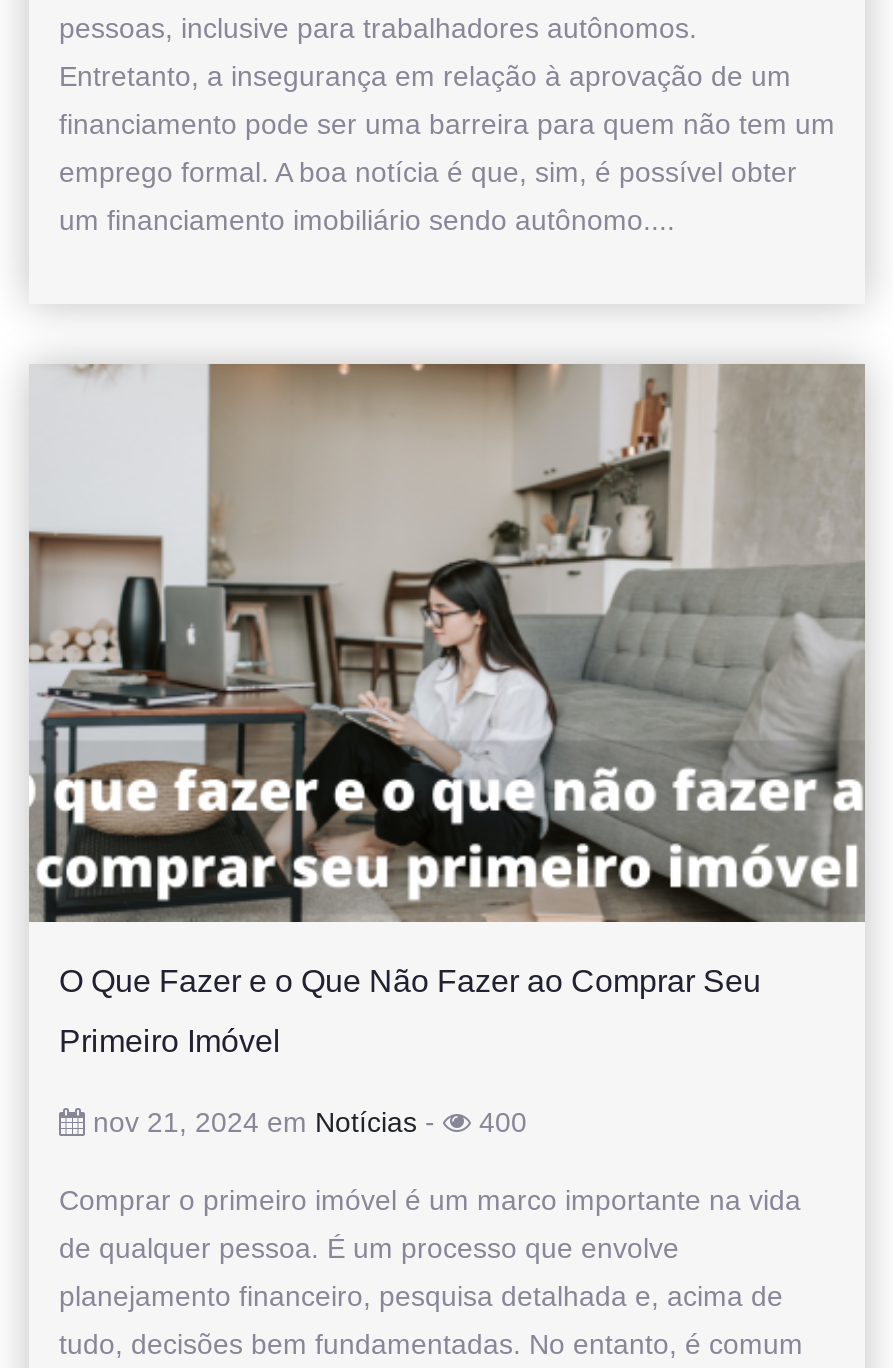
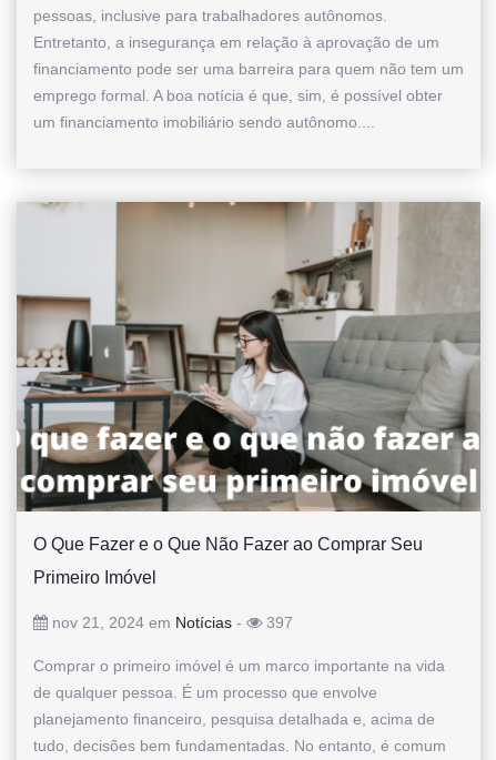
[85,1105,527,1137] nov 21, 2024 em Notícias - 400 -> [48,613,293,631] nov 21, 2024 em Notícias - 397

